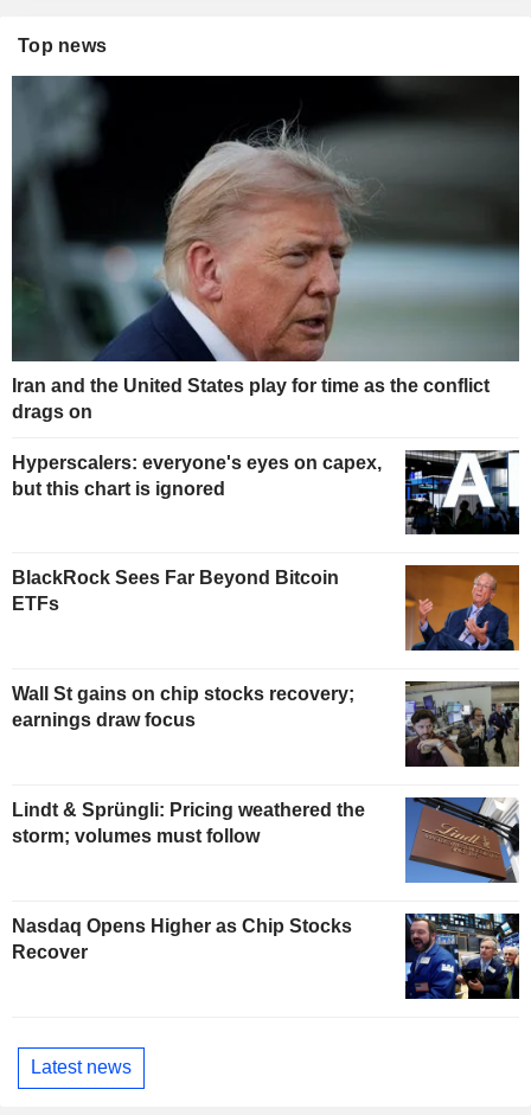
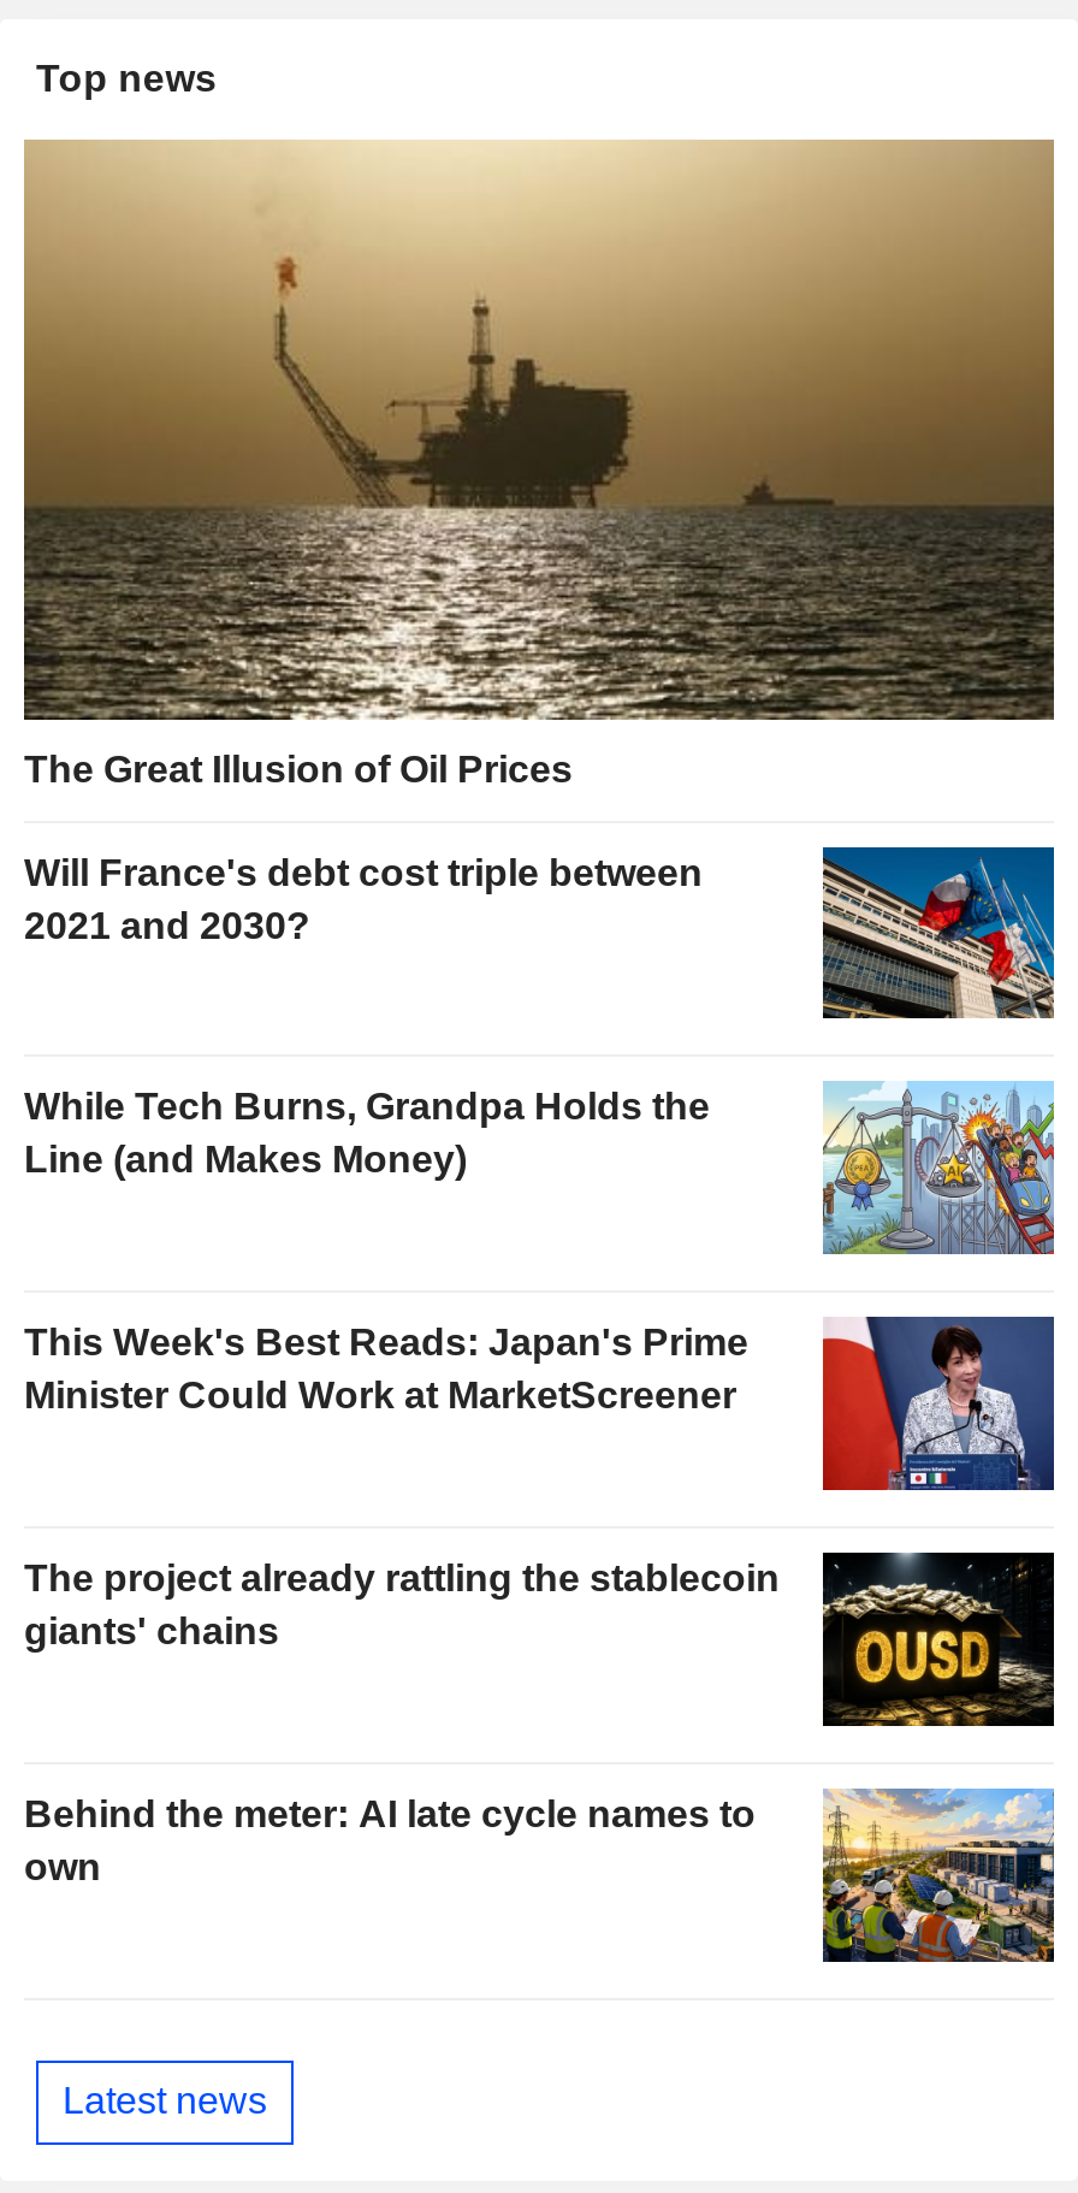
[11,75,520,421] [image] | Iran and the United States play for time as the conflict | drags on -> [22,137,1056,789] [image] | The Great Illusion of Oil Prices
[12,452,382,498] Hyperscalers: everyone's eyes on capex, | but this chart is ignored -> [24,851,703,945] Will France's debt cost triple between | 2021 and 2030?
[405,449,520,536] [image] -> [821,845,1056,1021] [image]
[12,568,339,614] BlackRock Sees Far Beyond Bitcoin | ETFs -> [24,1087,710,1181] While Tech Burns, Grandpa Holds the | Line (and Makes Money)
[404,564,520,652] [image] -> [821,1081,1056,1257] [image]
[12,684,354,730] Wall St gains on chip stocks recovery; | earnings draw focus -> [24,1322,748,1416] This Week's Best Reads: Japan's Prime | Minister Could Work at MarketScreener
[404,680,519,768] [image] -> [821,1317,1054,1492] [image]
[12,796,520,884] [image] | Lindt & Sprüngli: Pricing weathered the | storm; volumes must follow -> [24,1550,1056,1728] [image] | The project already rattling the stablecoin | giants' chains
[12,916,352,962] Nasdaq Opens Higher as Chip Stocks | Recover -> [24,1793,756,1887] Behind the meter: AI late cycle names to | own
[404,912,520,1000] [image] -> [821,1786,1056,1964] [image]

